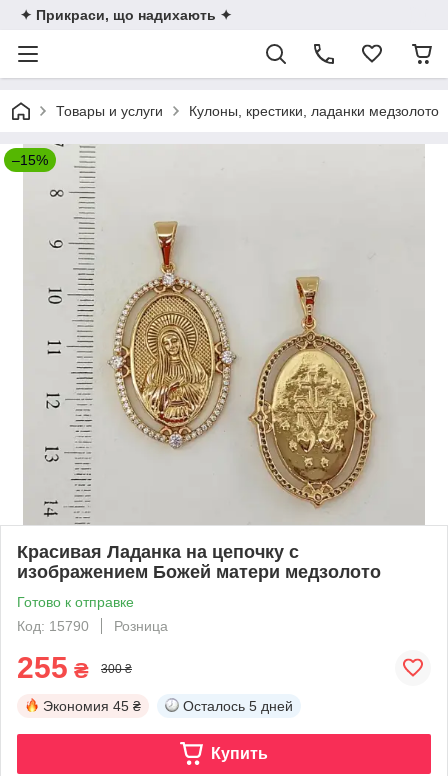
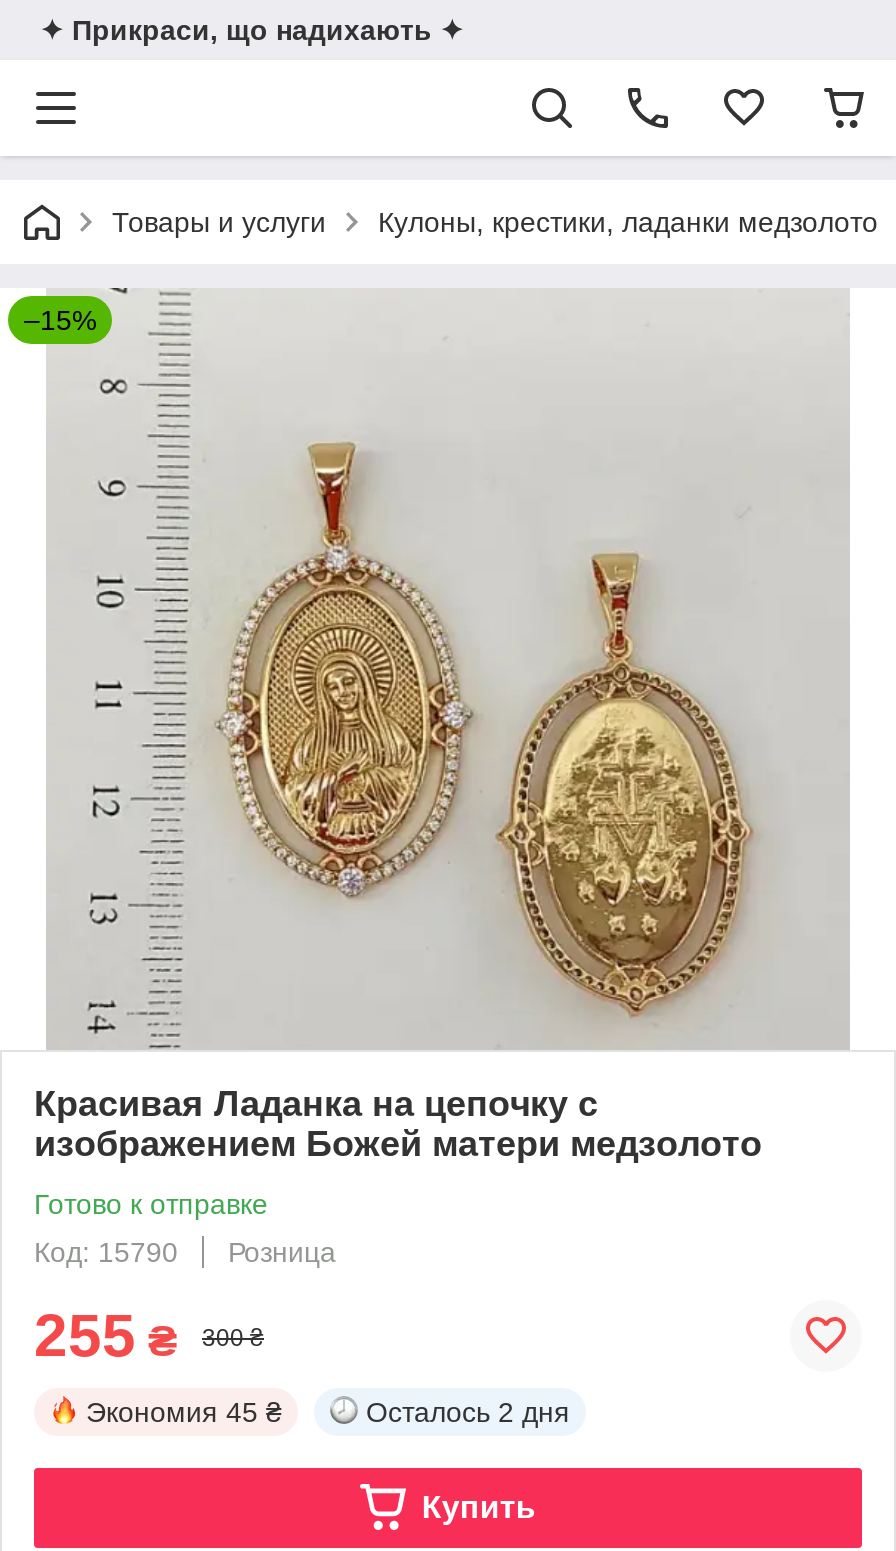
[183,698,293,714] Осталось 5 дней -> [366,1396,570,1428] Осталось 2 дня

